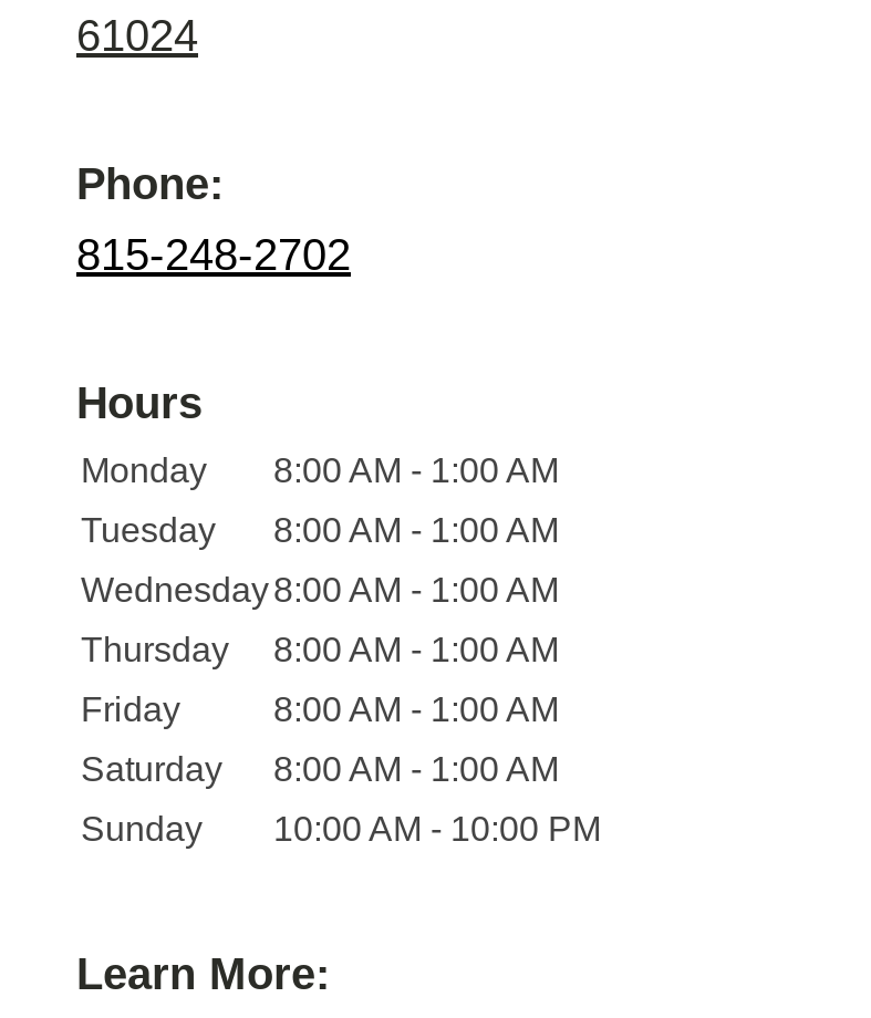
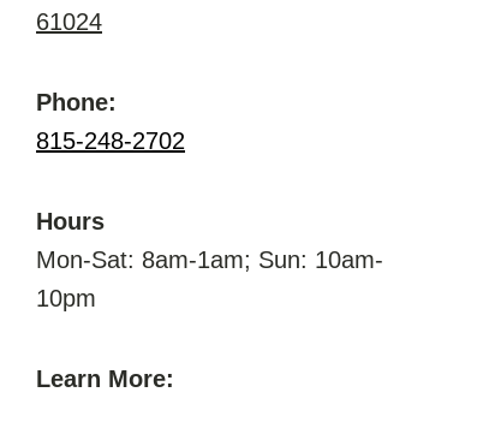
[81,451,601,848] Monday | 8:00 AM - 1:00 AM | Tuesday | 8:00 AM - 1:00 AM | Wednesday 8:00 AM - 1:00 AM | Thursday | 8:00 AM - 1:00 AM | Friday | 8:00 AM - 1:00 AM | Saturday | 8:00 AM - 1:00 AM | Sunday | 10:00 AM - 10:00 PM -> [36,246,383,311] Mon-Sat: 8am-1am; Sun: 10am- | 10pm

